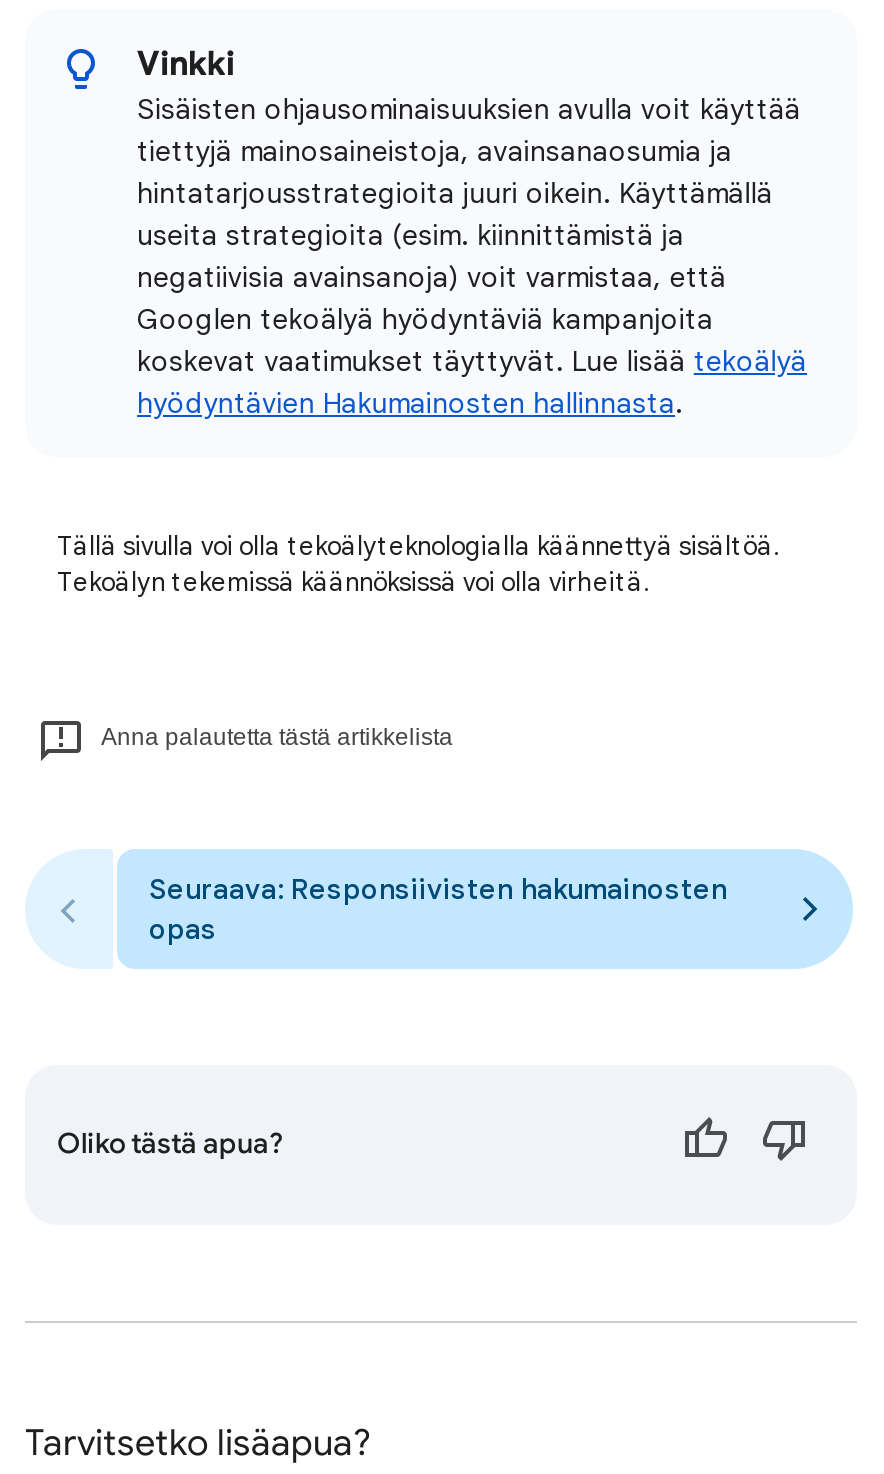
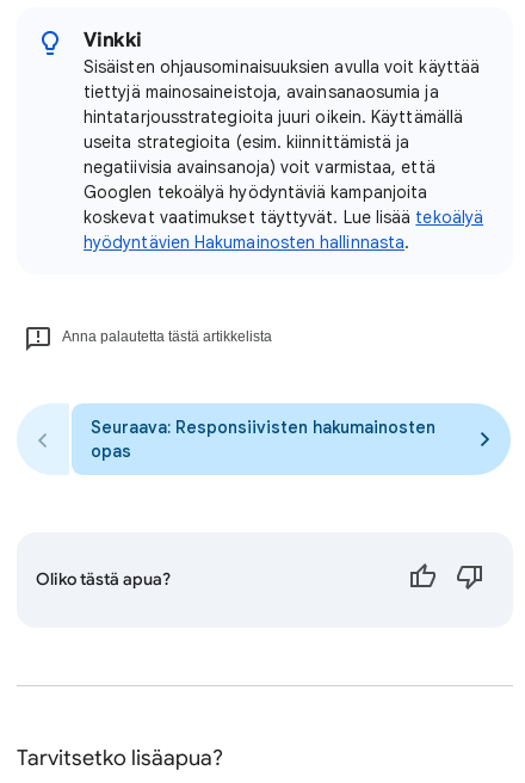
[57,529,779,599] Tällä sivulla voi olla tekoälyteknologialla käännettyä sisältöä. | Tekoälyn tekemissä käännöksissä voi olla virheitä. -> none

